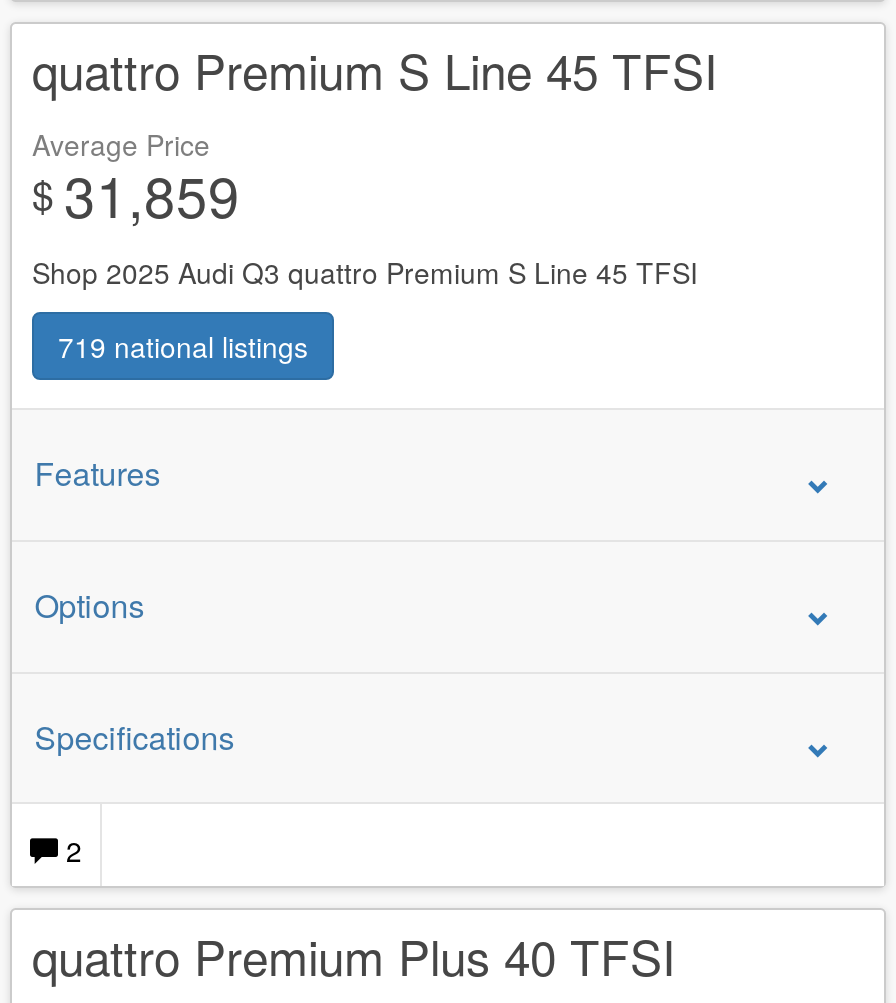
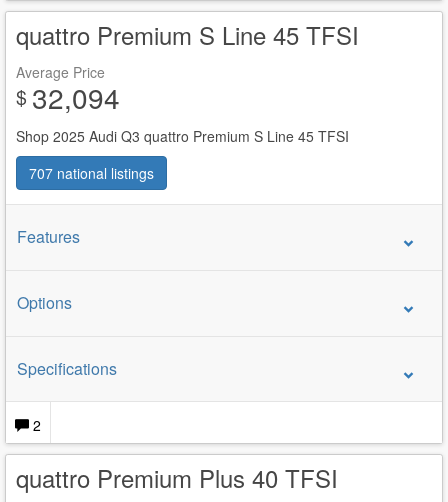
[32,154,240,234] $ 31,859 -> [16,77,120,117] $ 32,094
[58,326,308,366] 719 national listings -> [29,163,154,183] 707 national listings

